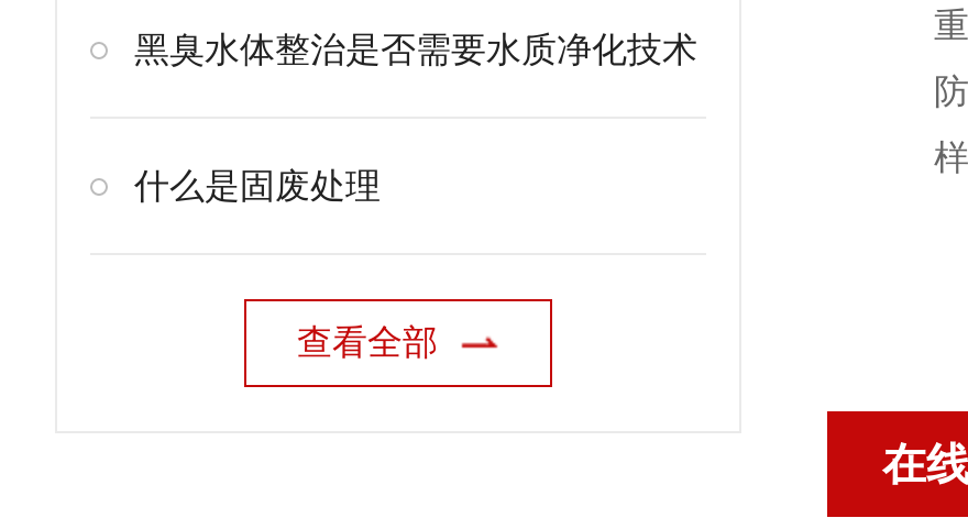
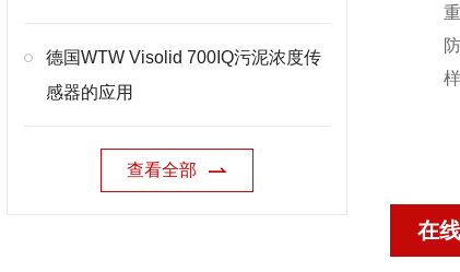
[134,31,697,68] 黑臭水体整治是否需要水质净化技术 -> [46,48,321,67] 德国WTW Visolid 700IQ污泥浓度传
[134,167,381,205] 什么是固废处理 -> [46,83,133,102] 感器的应用

